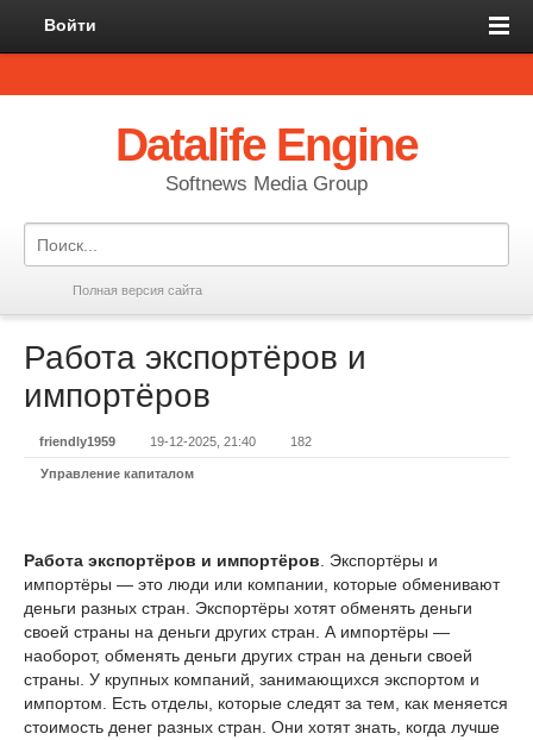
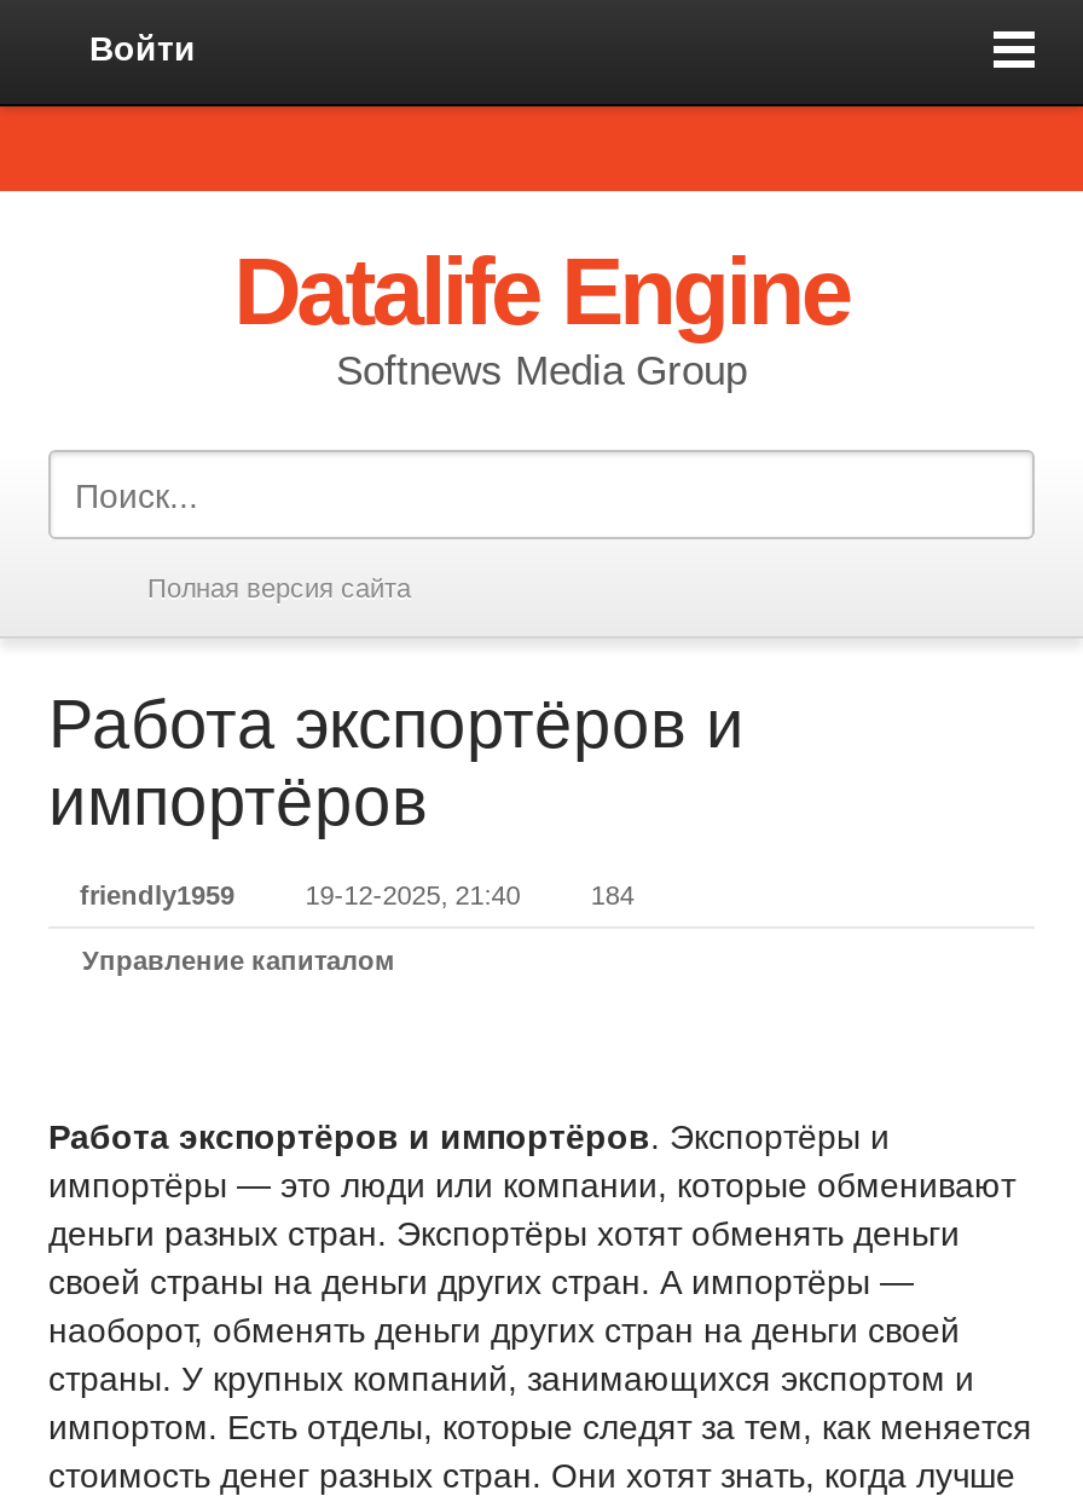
[291,434,312,449] 182 -> [591,880,634,909] 184

